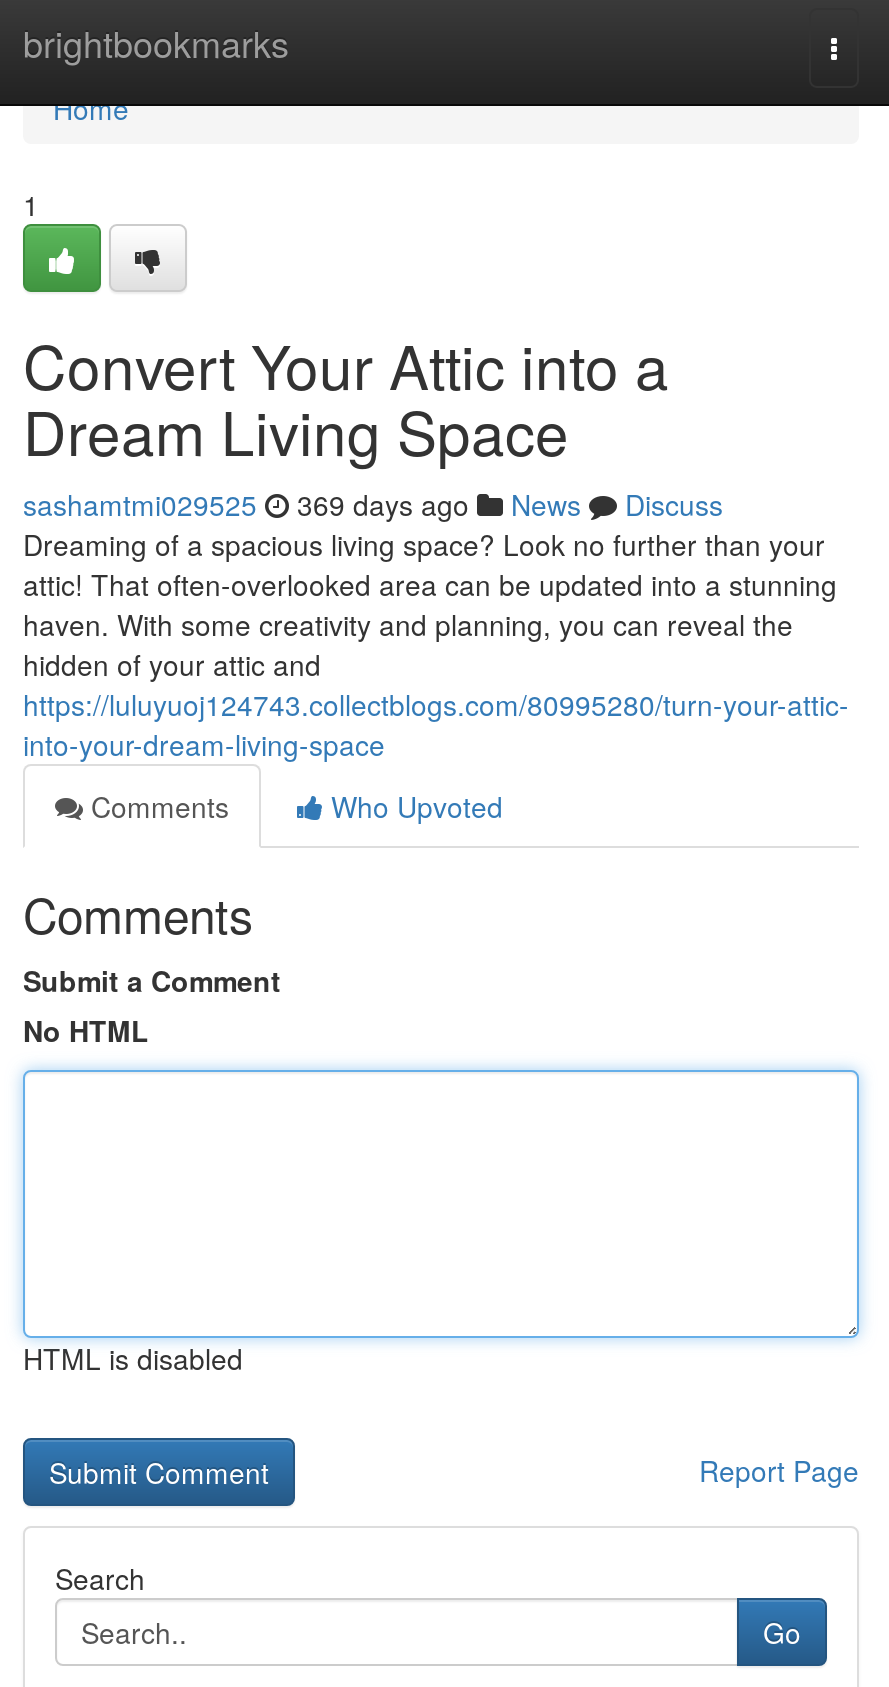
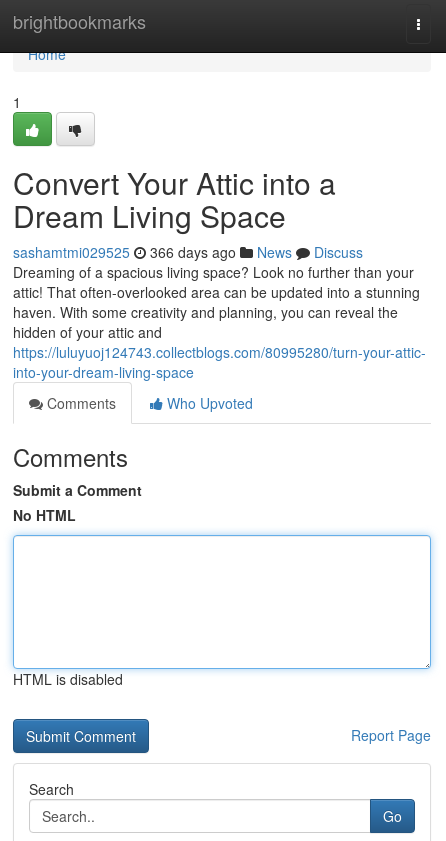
[23,484,723,524] sashamtmi029525 369 days ago News Discuss -> [13,242,363,262] sashamtmi029525 366 days ago News Discuss

